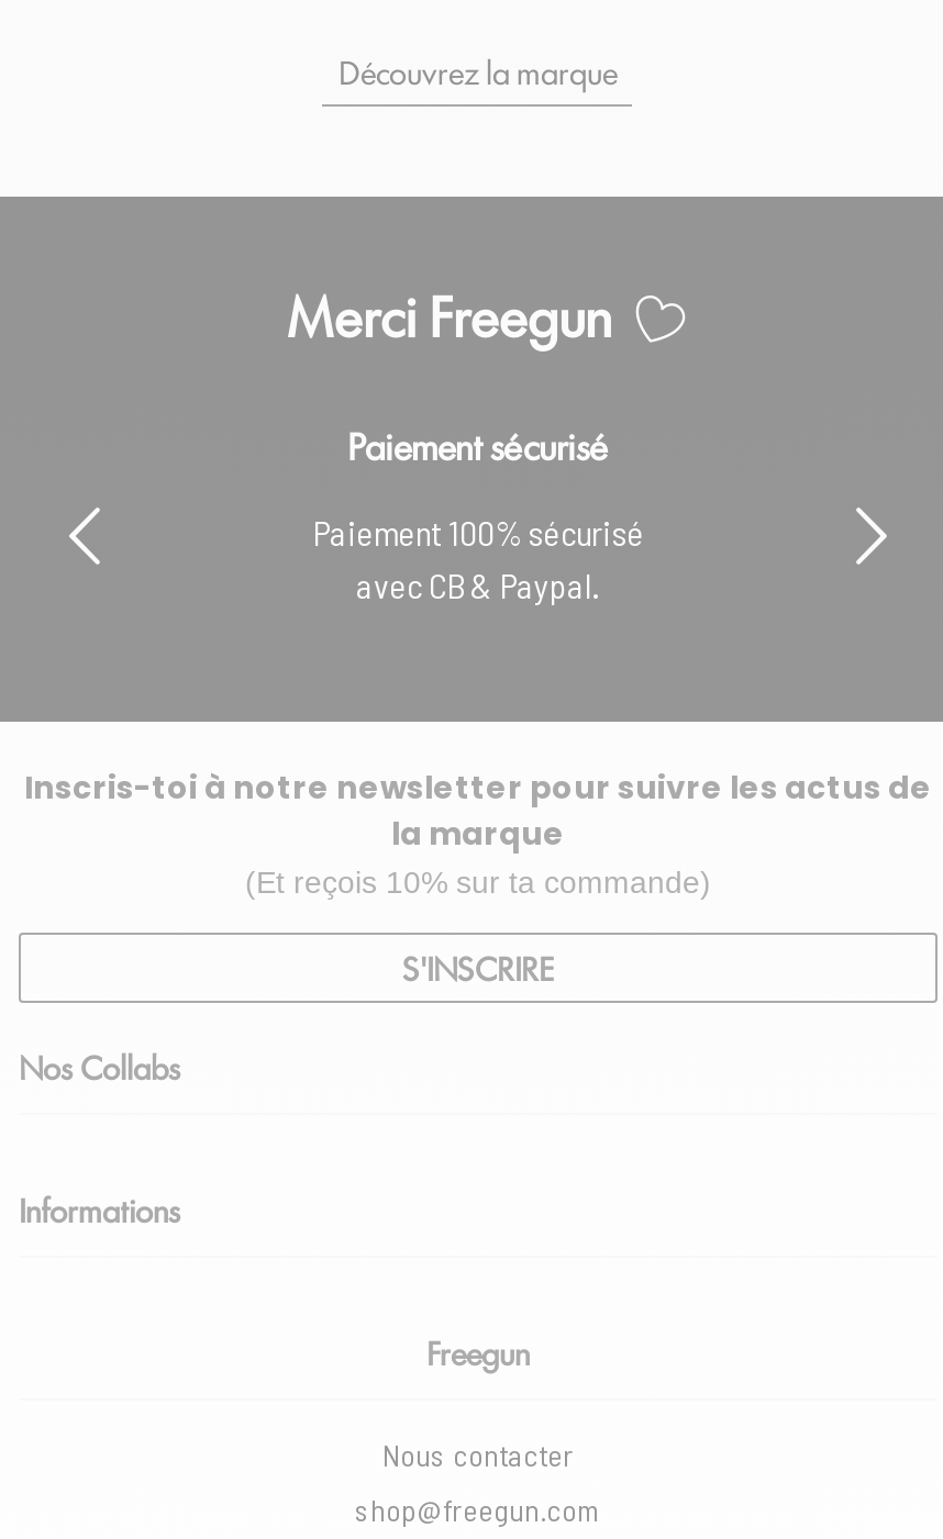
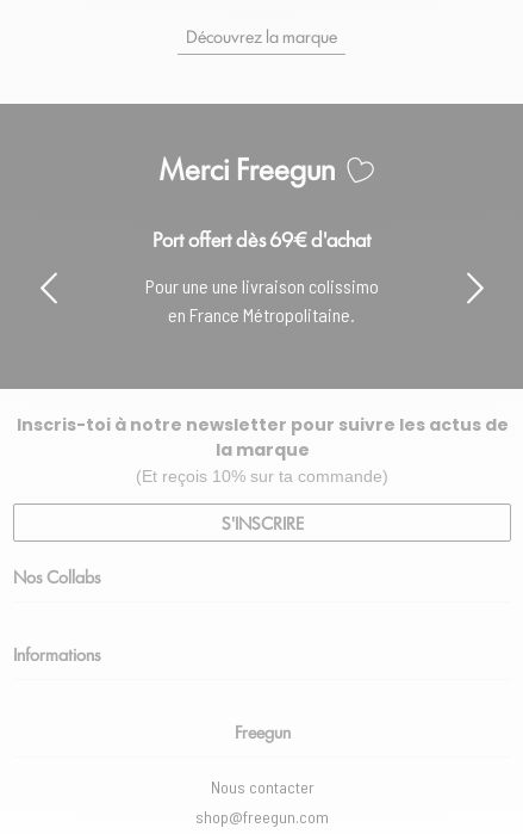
[347,419,609,472] Paiement sécurisé -> [152,225,372,253] Port offert dès 69€ d'achat
[312,511,644,606] Paiement 100% sécurisé | avec CB & Paypal. -> [145,275,379,326] Pour une une livraison colissimo | en France Métropolitaine.

